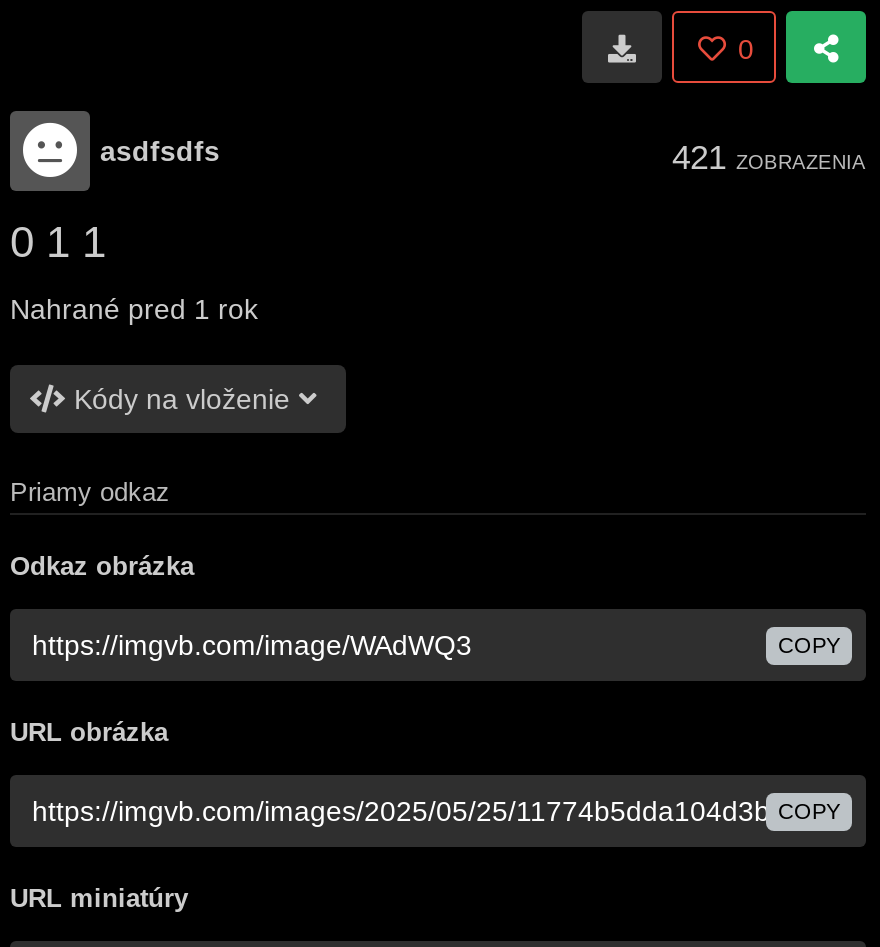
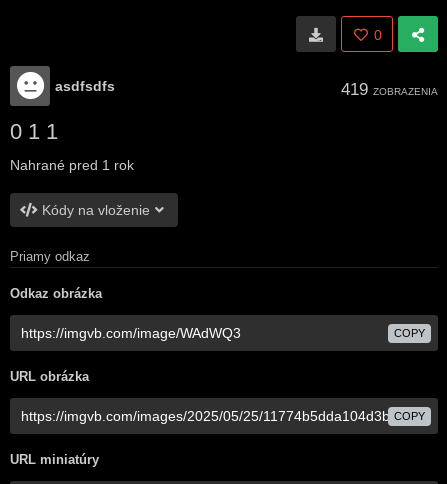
[672,139,866,177] 421 ZOBRAZENIA -> [341,80,438,99] 419 ZOBRAZENIA

